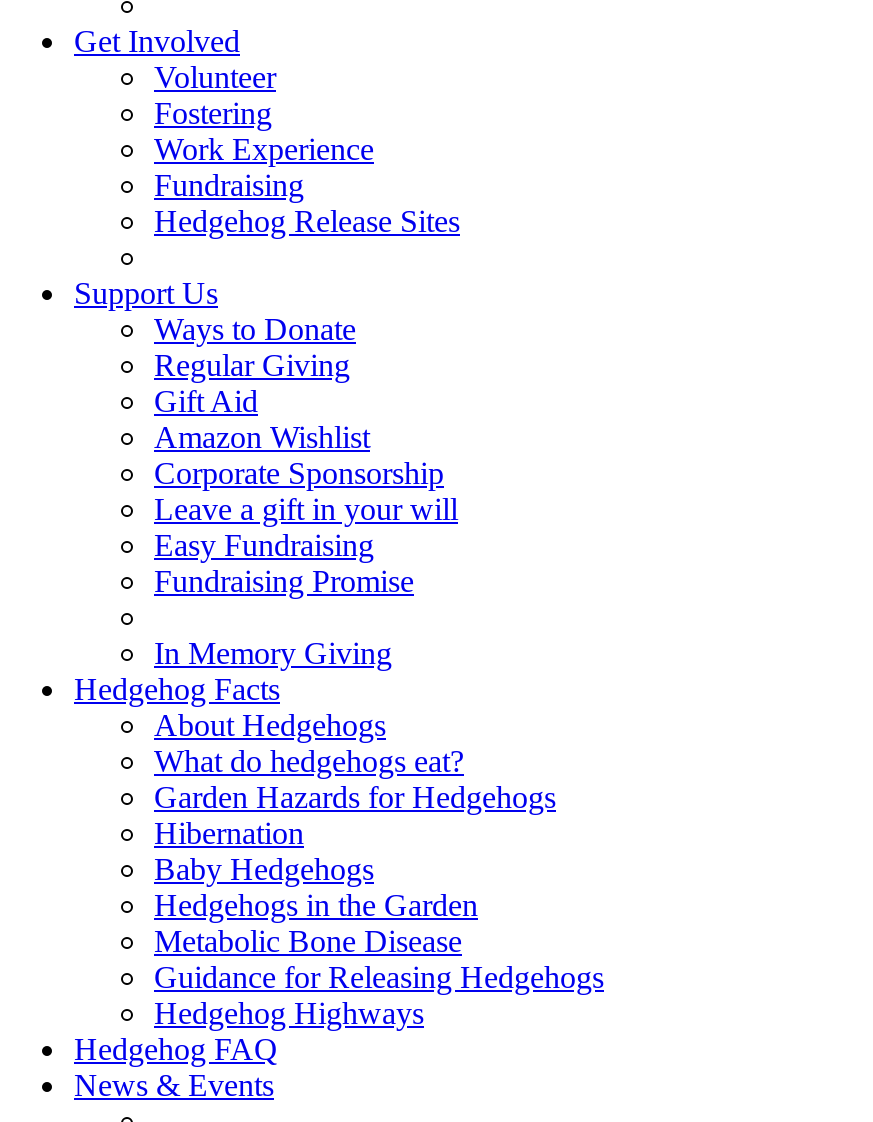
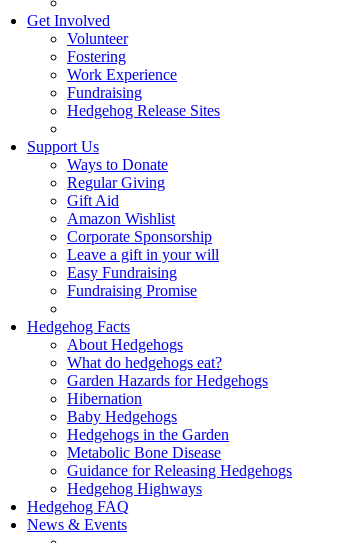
[154,635,392,669] In Memory Giving -> none

